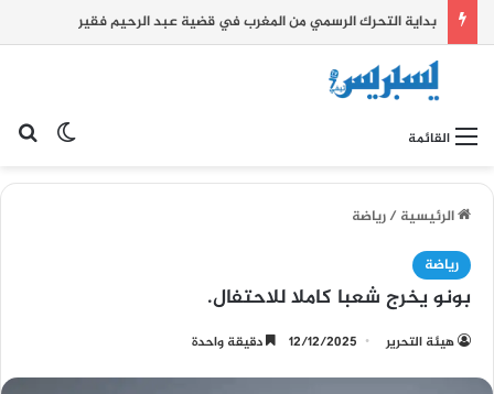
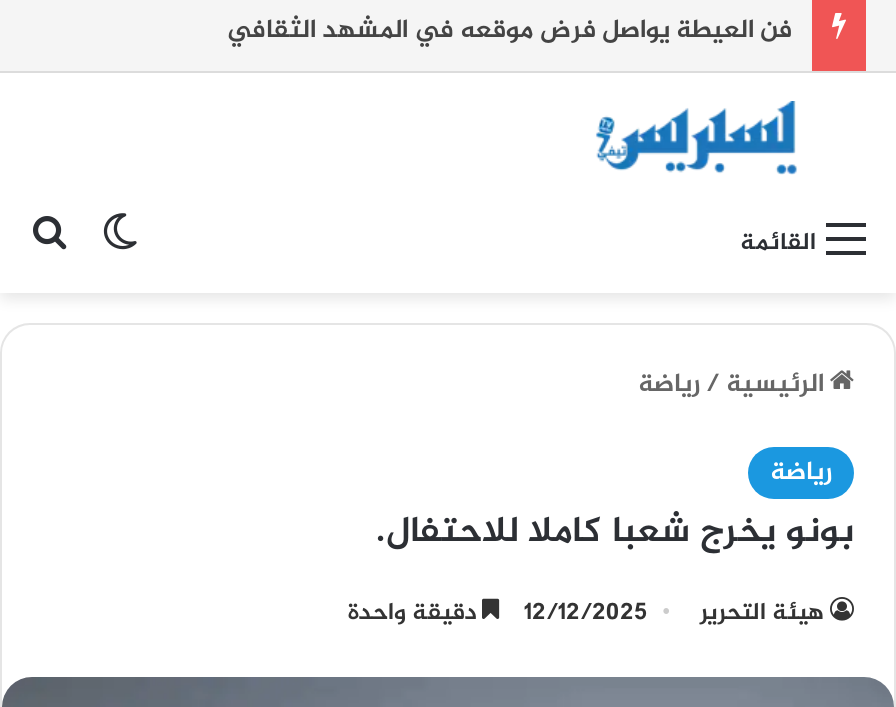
[78,10,437,34] بداية التحرك الرسمي من المغرب في قضية عبد الرحيم فقير -> [226,9,792,53] فن العيطة يواصل فرض موقعه في المشهد الثقافي

